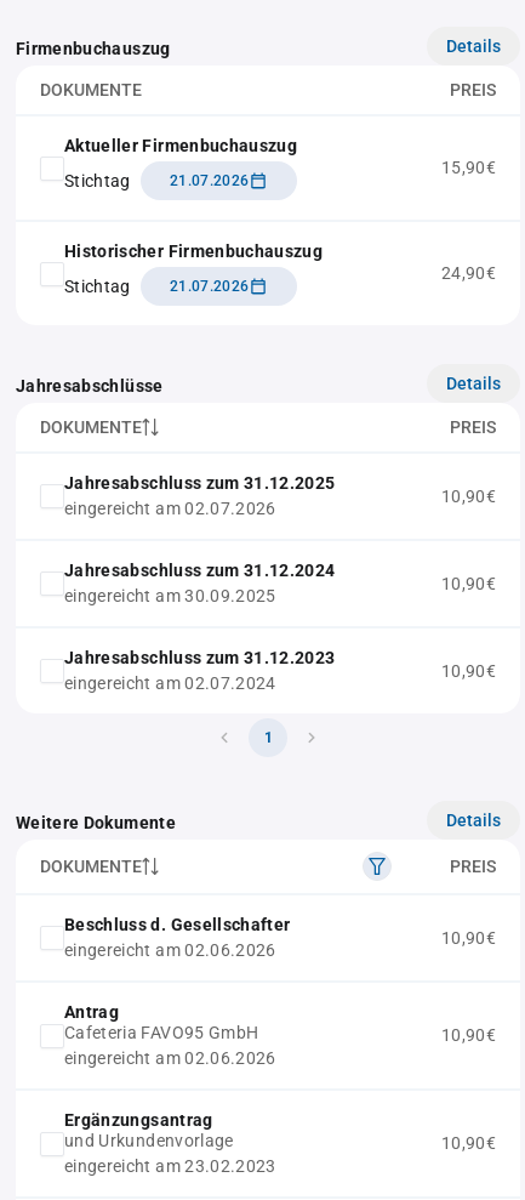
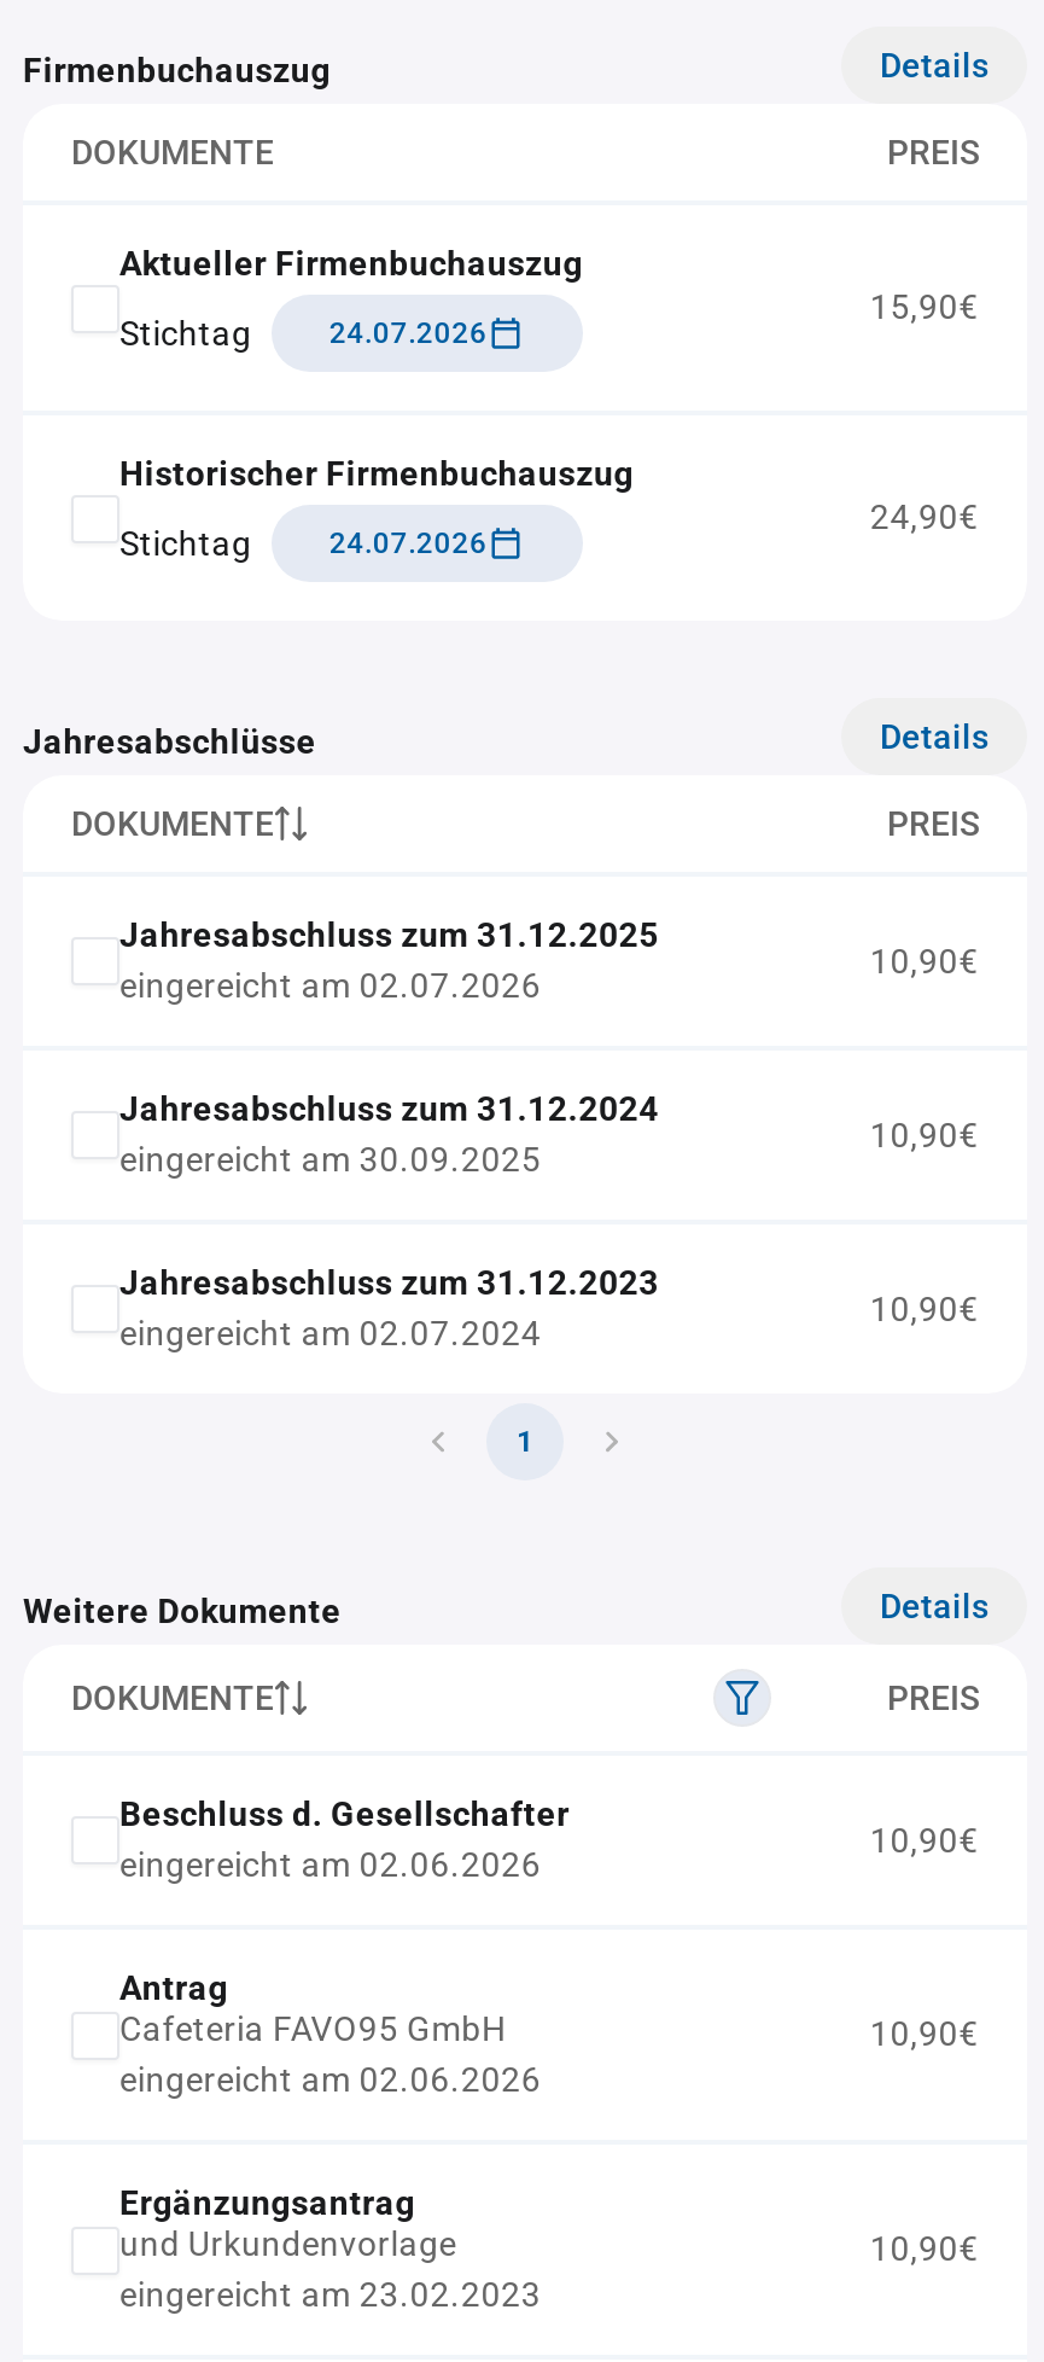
[170,172,249,189] 21.07.2026 -> [329,316,487,350] 24.07.2026
[170,278,249,295] 21.07.2026 -> [329,526,487,560] 24.07.2026

